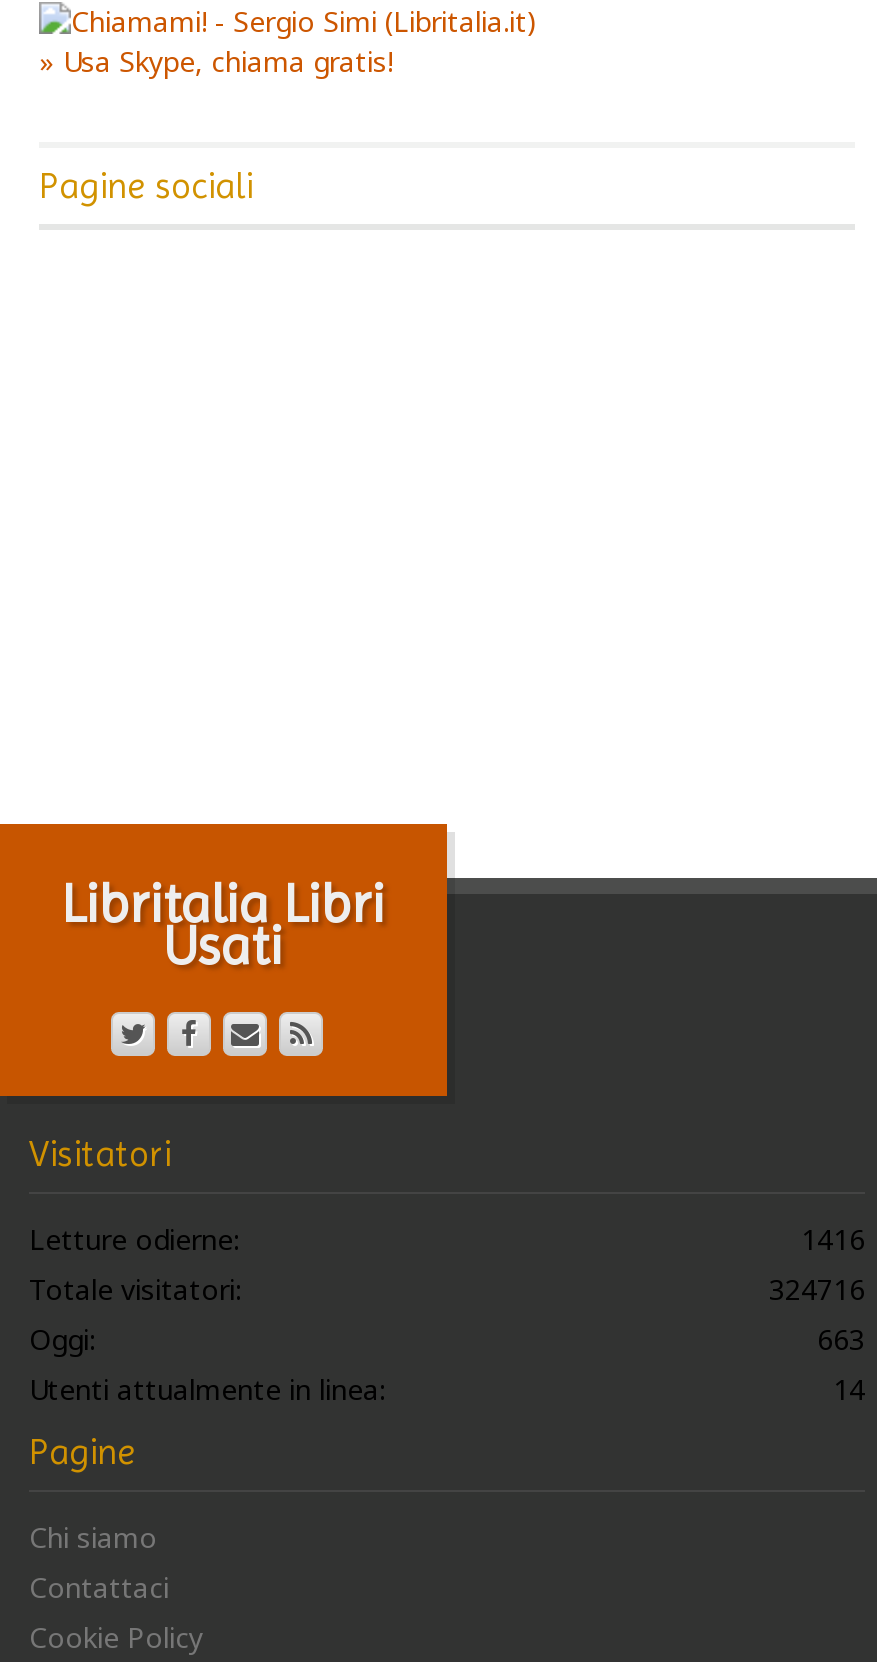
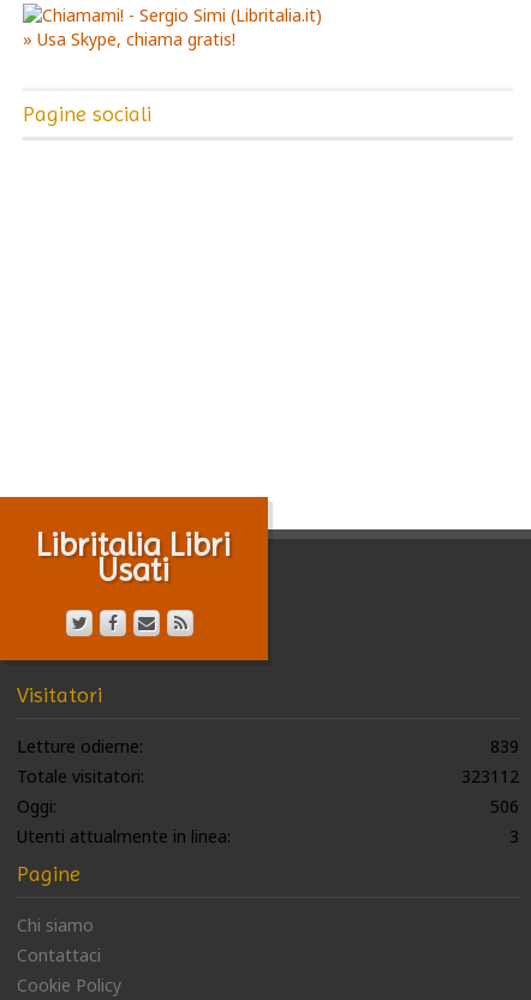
[801,1219,865,1257] 1416 -> [490,734,519,757] 839
[769,1269,865,1307] 324716 -> [461,764,519,787] 323112
[817,1319,865,1357] 663 -> [490,794,519,817] 506
[833,1369,865,1407] 14 -> [509,824,519,847] 3

